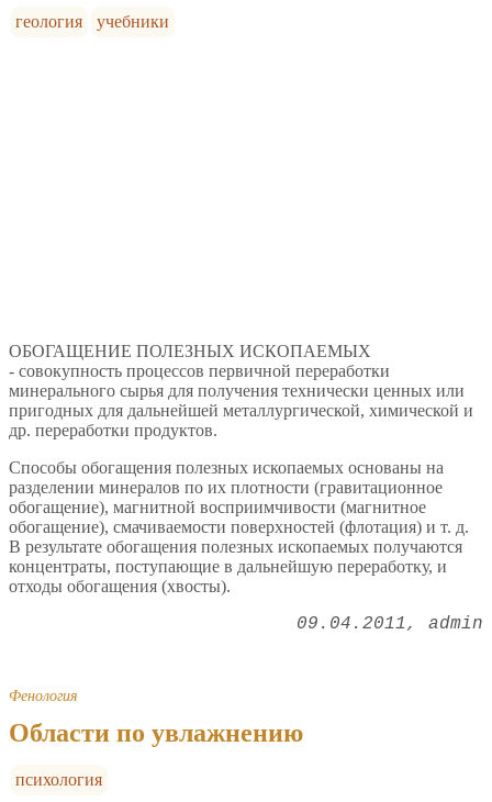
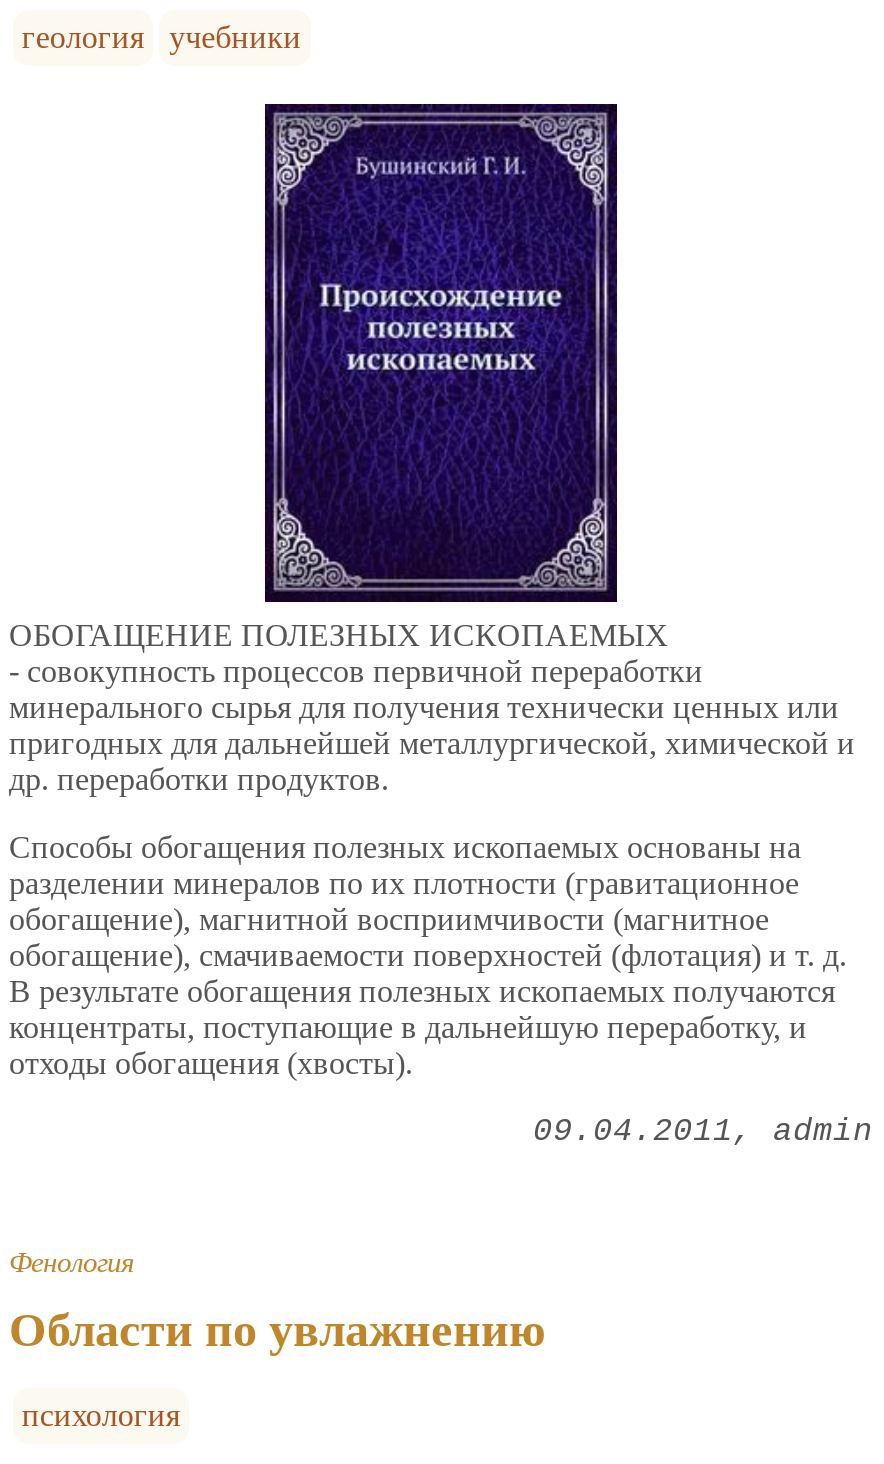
none -> [263,102,619,604] [image]

